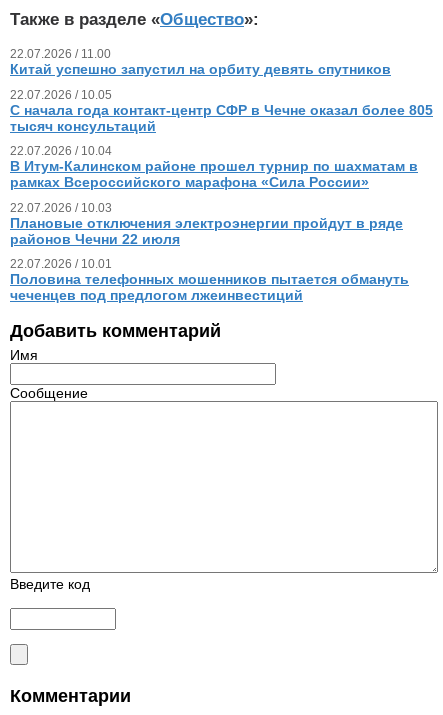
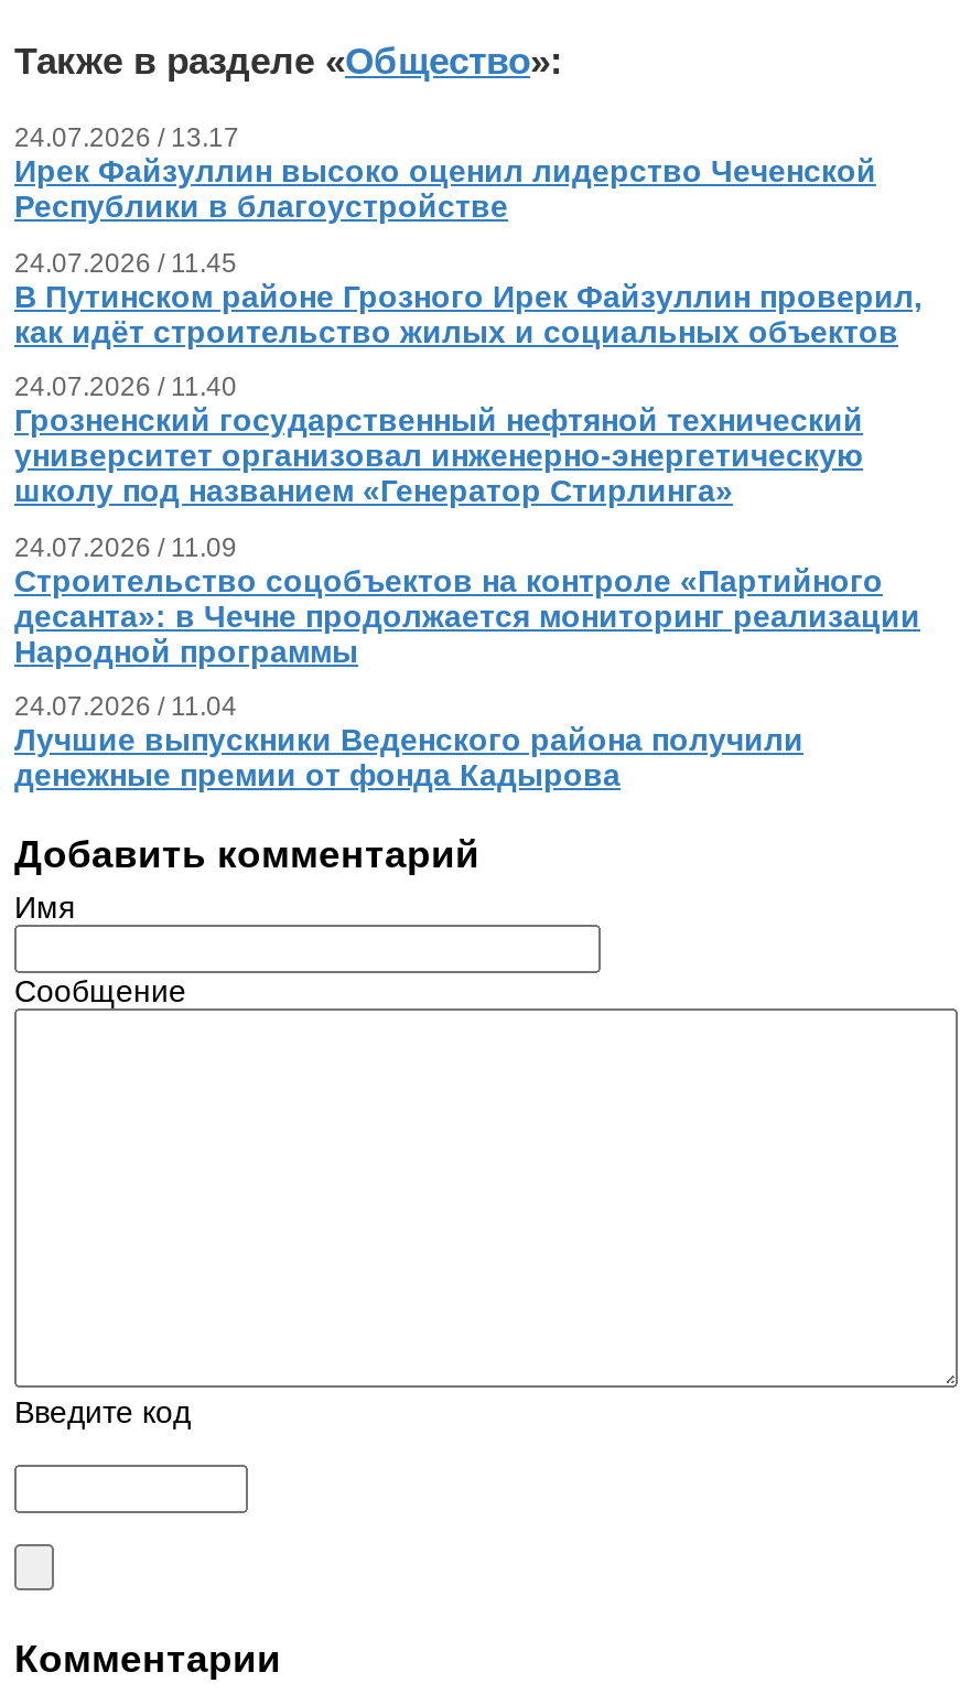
[10,47,391,77] 22.07.2026 / 11.00 | Китай успешно запустил на орбиту девять спутников -> [14,123,876,224] 24.07.2026 / 13.17 | Ирек Файзуллин высоко оценил лидерство Чеченской | Республики в благоустройстве
[10,88,433,134] 22.07.2026 / 10.05 | С начала года контакт-центр СФР в Чечне оказал более 805 | тысяч консультаций -> [14,248,923,349] 24.07.2026 / 11.45 | В Путинском районе Грозного Ирек Файзуллин проверил, | как идёт строительство жилых и социальных объектов
[10,144,418,190] 22.07.2026 / 10.04 | В Итум-Калинском районе прошел турнир по шахматам в | рамках Всероссийского марафона «Сила России» -> [14,372,863,509] 24.07.2026 / 11.40 | Грозненский государственный нефтяной технический | университет организовал инженерно‑энергетическую | школу под названием «Генератор Стирлинга»
[10,201,403,247] 22.07.2026 / 10.03 | Плановые отключения электроэнергии пройдут в ряде | районов Чечни 22 июля -> [14,532,920,669] 24.07.2026 / 11.09 | Строительство соцобъектов на контроле «Партийного | десанта»: в Чечне продолжается мониторинг реализации | Народной программы
[10,257,409,303] 22.07.2026 / 10.01 | Половина телефонных мошенников пытается обмануть | чеченцев под предлогом лжеинвестиций -> [14,692,803,793] 24.07.2026 / 11.04 | Лучшие выпускники Веденского района получили | денежные премии от фонда Кадырова

